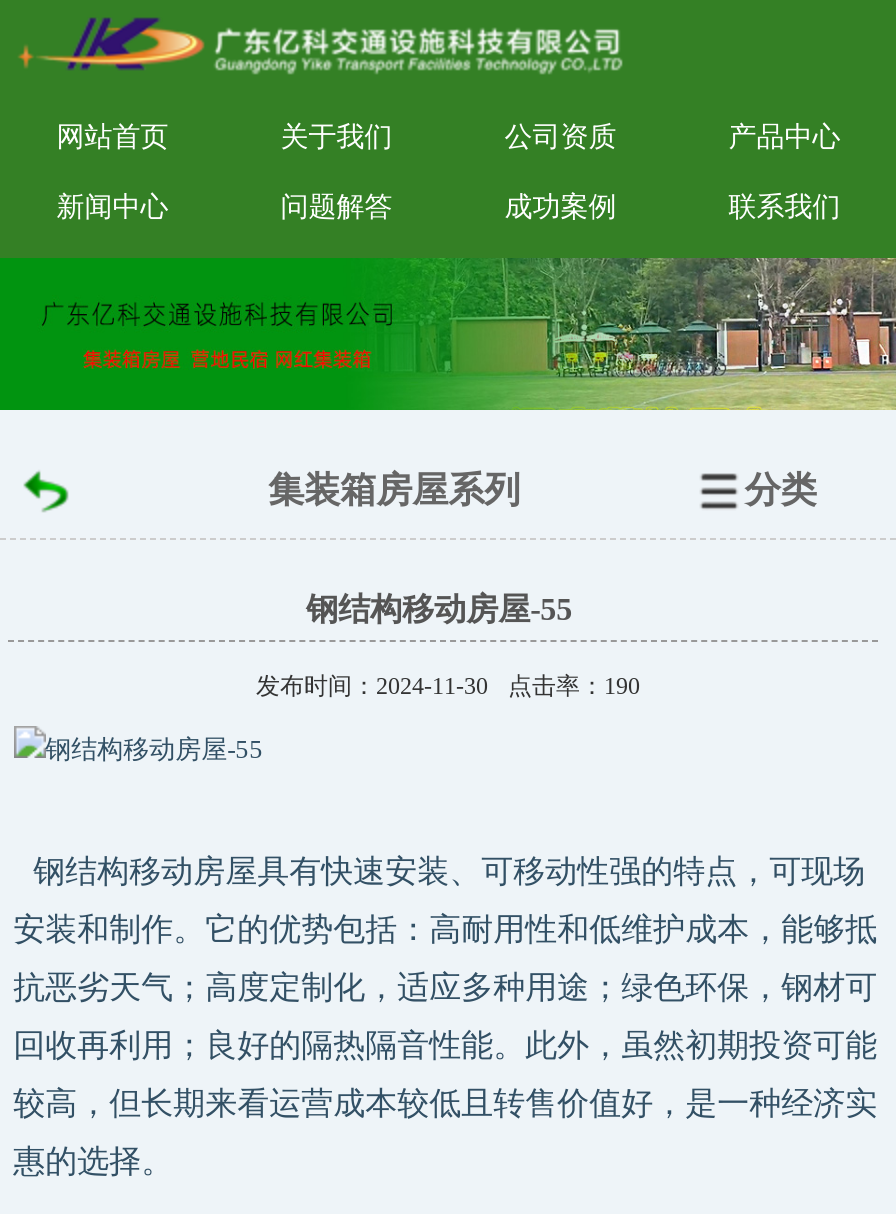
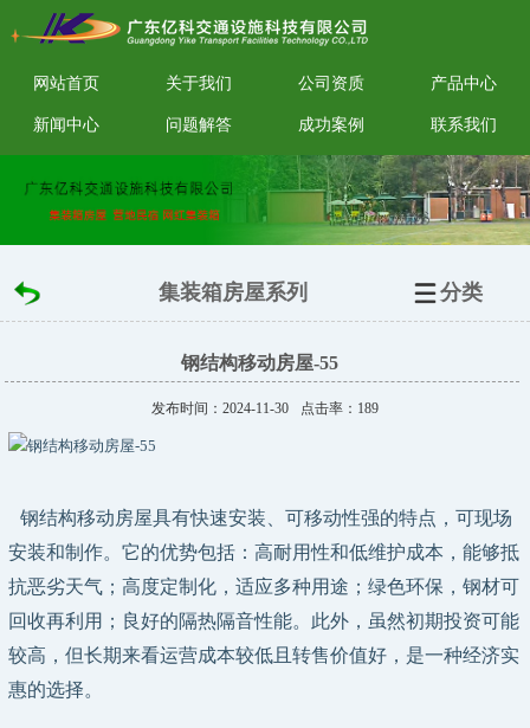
[256,672,640,700] 发布时间：2024-11-30 点击率：190 -> [151,400,379,417] 发布时间：2024-11-30 点击率：189

